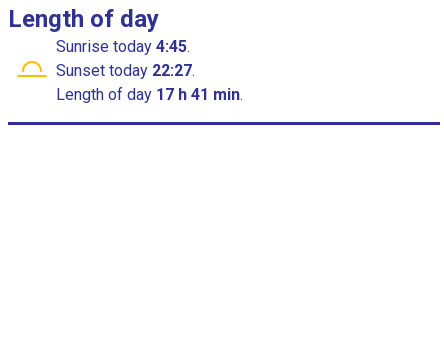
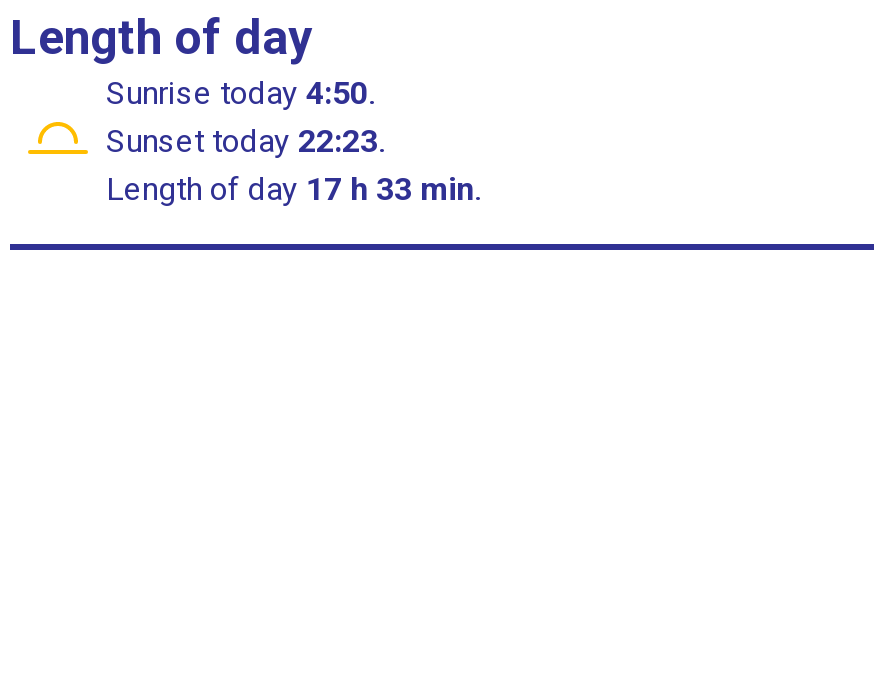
[56,37,194,56] Sunrise today 4:45. -> [106,74,382,112] Sunrise today 4:50.
[56,61,199,80] Sunset today 22:27. -> [106,122,392,160] Sunset today 22:23.
[56,85,243,104] Length of day 17 h 41 min. -> [106,170,480,208] Length of day 17 h 33 min.

